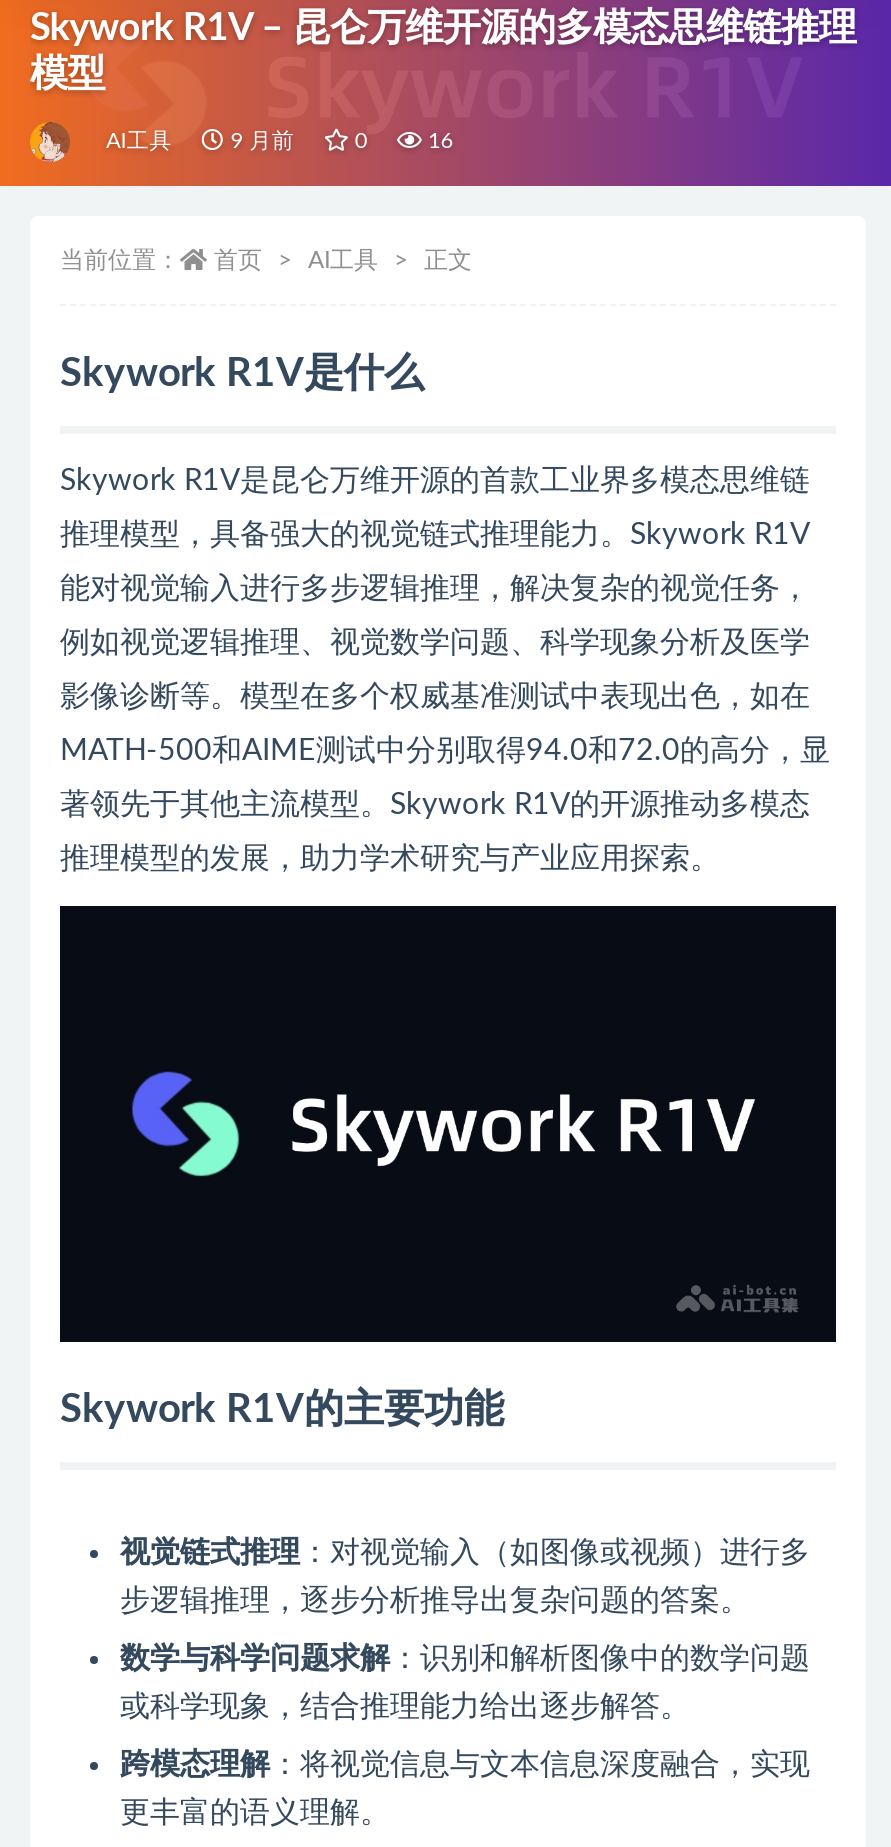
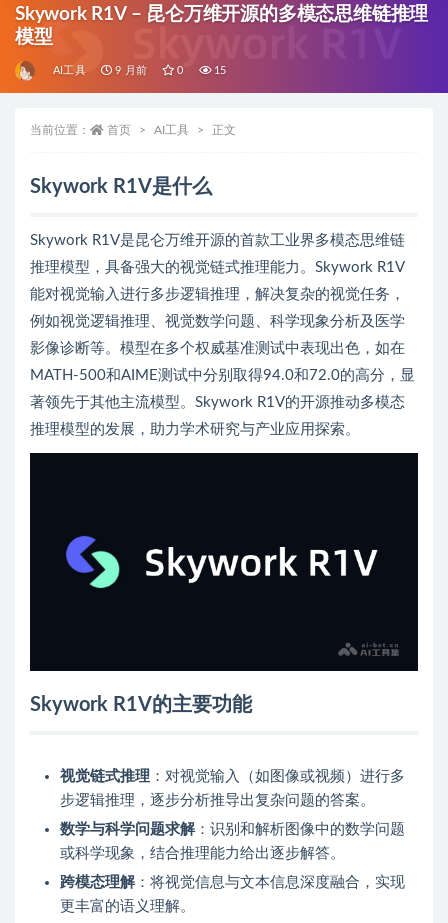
[422,130,453,152] 16 -> [211,65,226,76] 15

